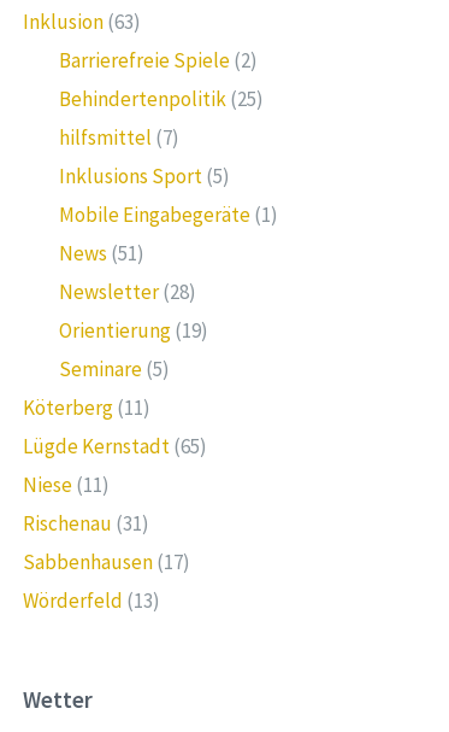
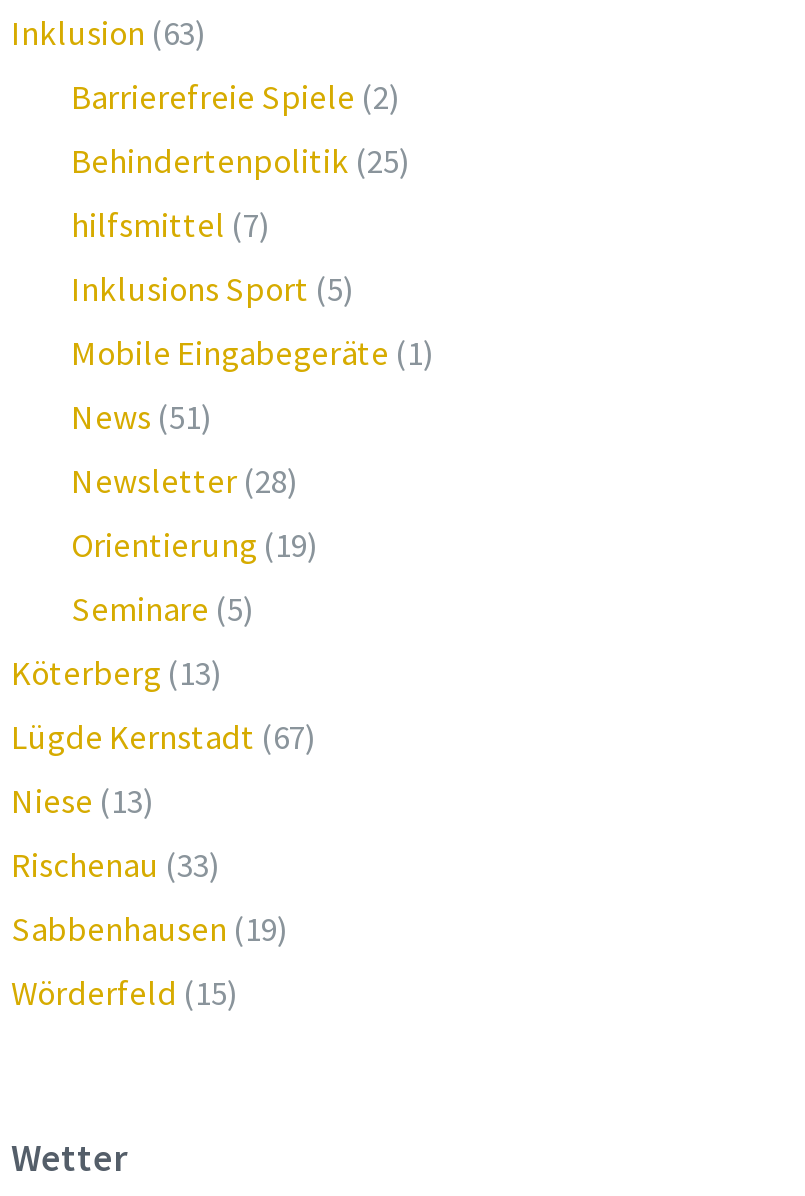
[23,395,150,421] Köterberg (11) -> [11,651,223,695] Köterberg (13)
[23,433,207,460] Lügde Kernstadt (65) -> [11,715,317,759] Lügde Kernstadt (67)
[23,472,110,498] Niese (11) -> [11,779,155,823] Niese (13)
[23,510,149,537] Rischenau (31) -> [11,843,221,887] Rischenau (33)
[23,549,190,575] Sabbenhausen (17) -> [11,907,289,951] Sabbenhausen (19)
[23,588,160,614] Wörderfeld (13) -> [11,971,239,1015] Wörderfeld (15)

